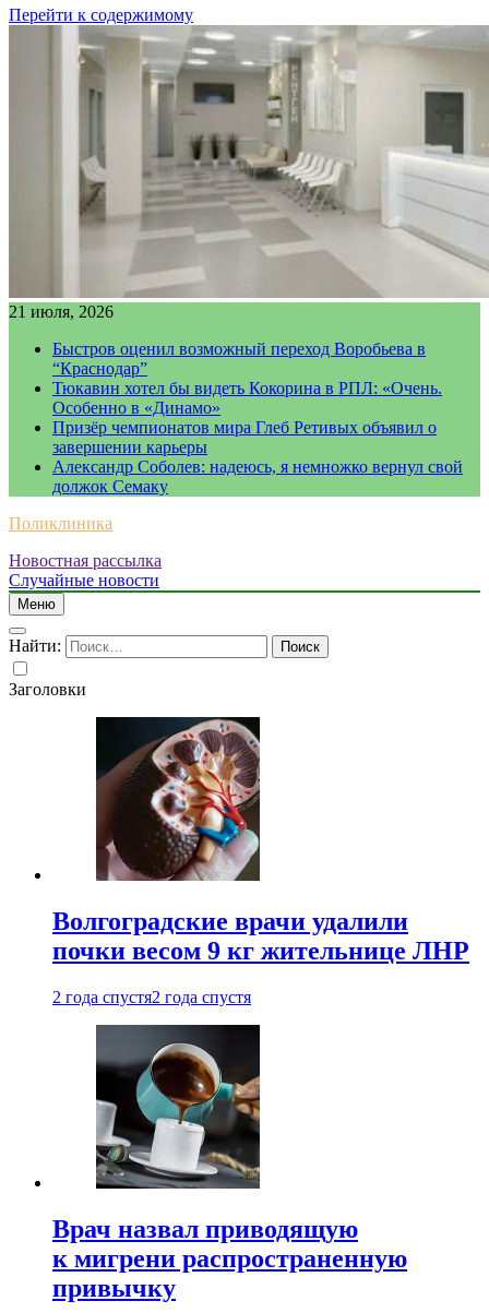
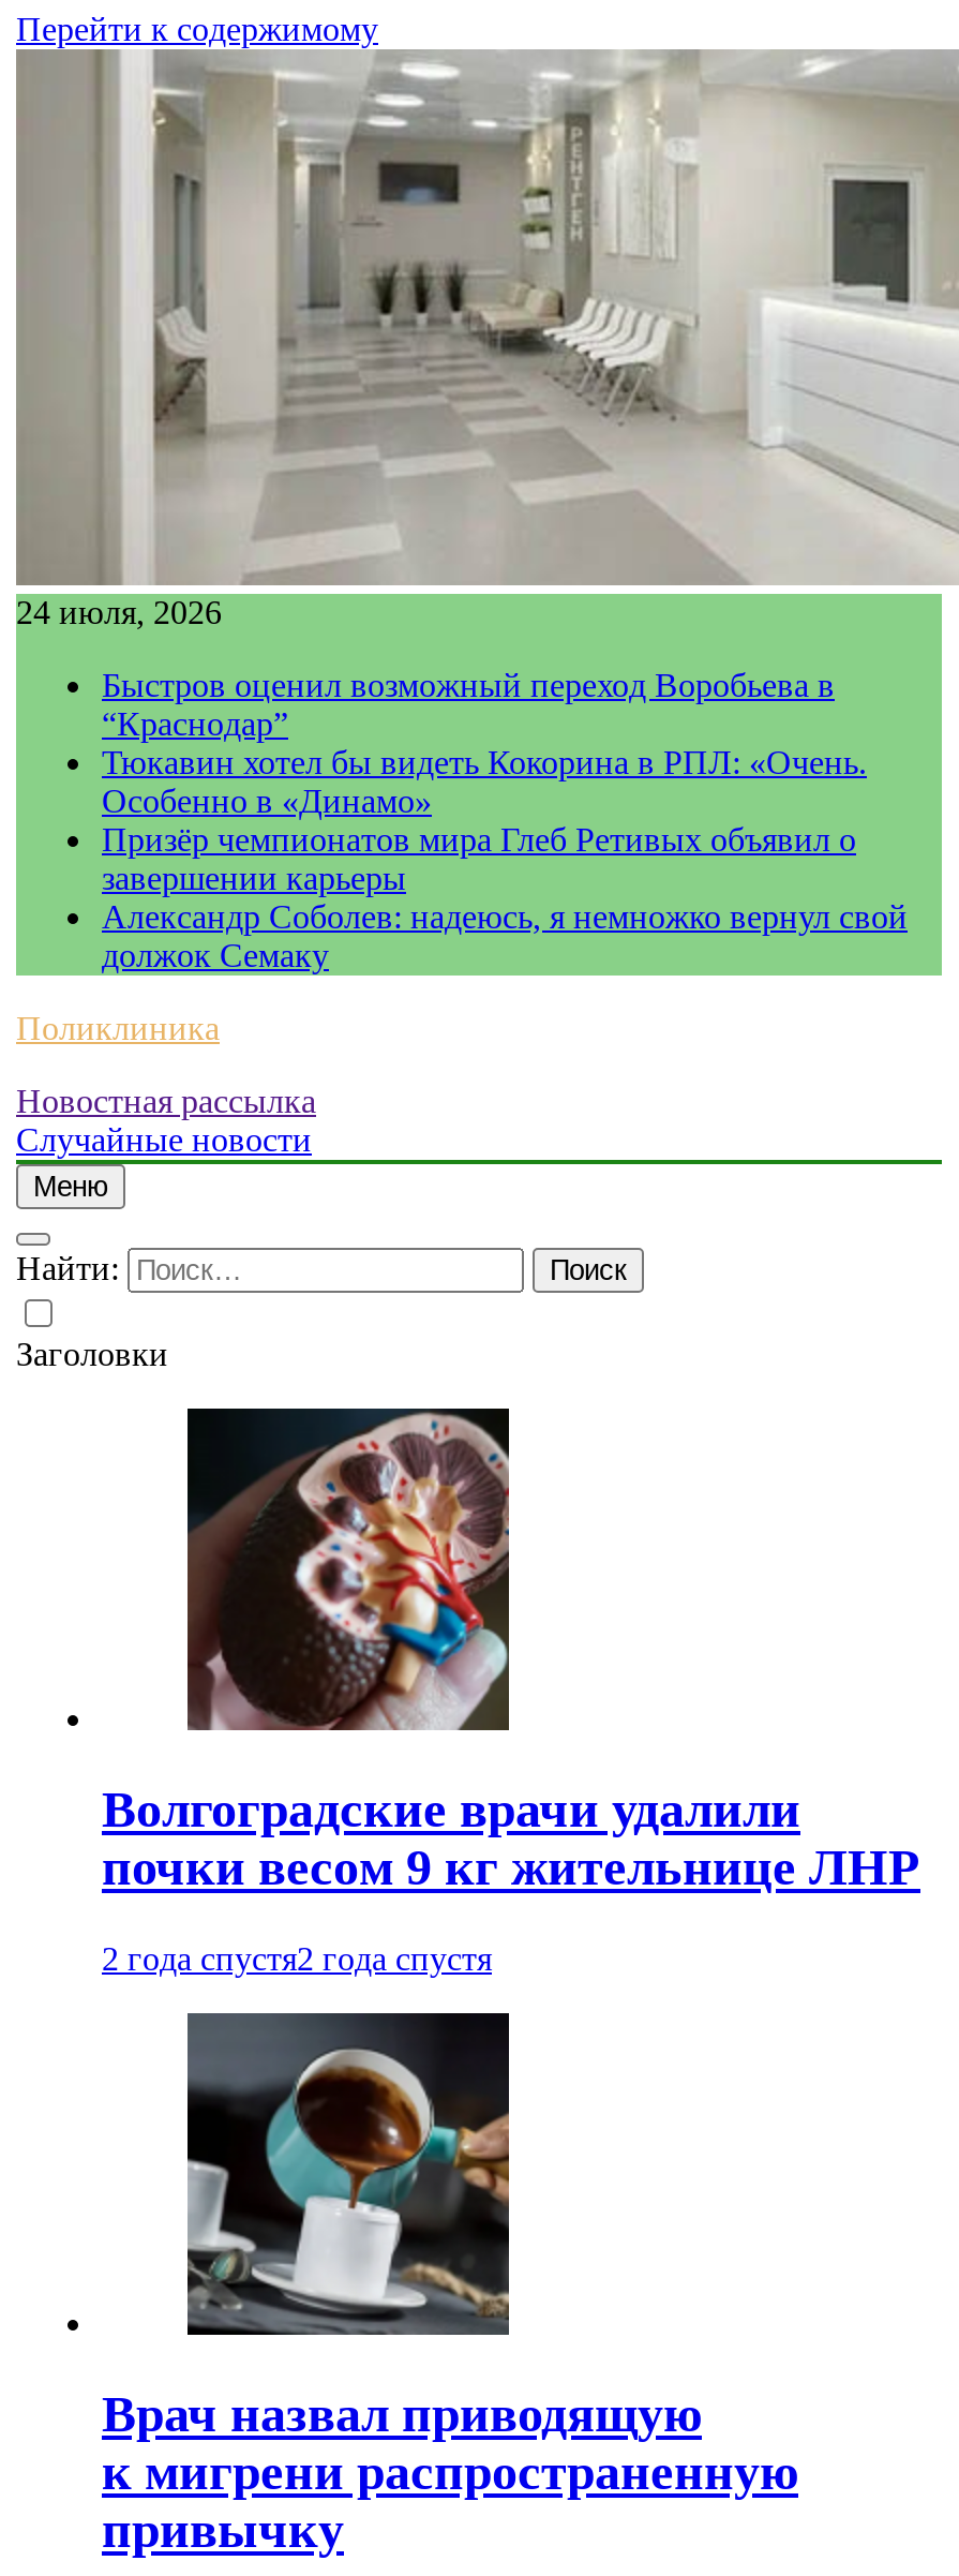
[9,302,114,321] 21 июля, 2026 -> [16,594,222,630] 24 июля, 2026

